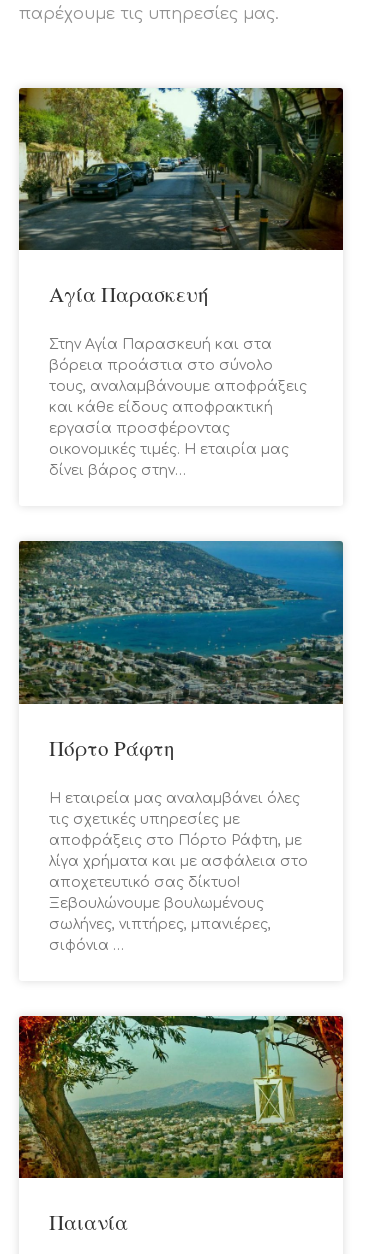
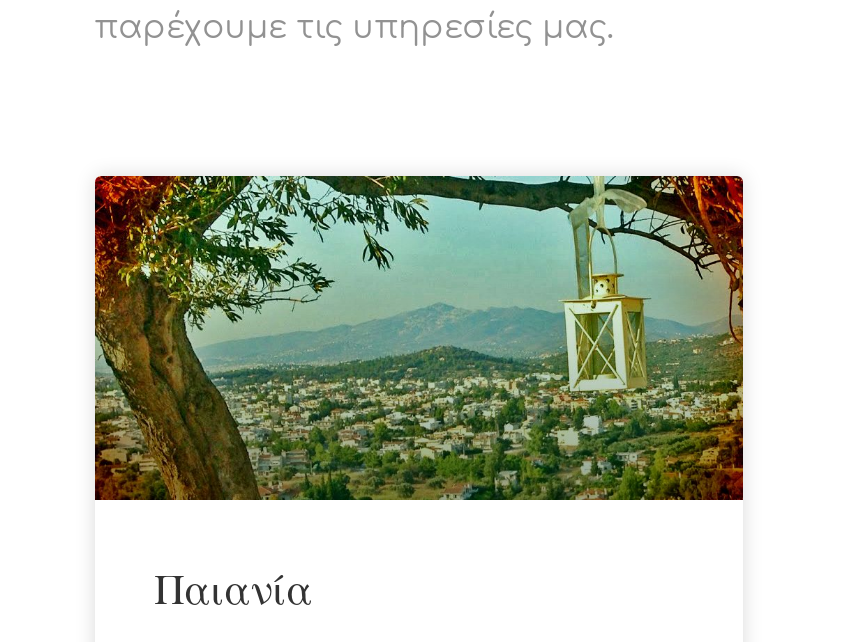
[18,87,344,478] [image] | Αγία Παρασκευή | Στην Αγία Παρασκευή και στα | βόρεια προάστια στο σύνολο | τους, αναλαμβάνουμε αποφράξεις | και κάθε είδους αποφρακτική | εργασία προσφέροντας | οικονομικές τιμές. Η εταιρία μας | δίνει βάρος στην… -> none
[18,540,344,953] [image] | Πόρτο Ράφτη | Η εταιρεία μας αναλαμβάνει όλες | τις σχετικές υπηρεσίες με | αποφράξεις στο Πόρτο Ράφτη, με | λίγα χρήματα και με ασφάλεια στο | αποχετευτικό σας δίκτυο! | Ξεβουλώνουμε βουλωμένους | σωλήνες, νιπτήρες, μπανιέρες, | σιφόνια … -> none

